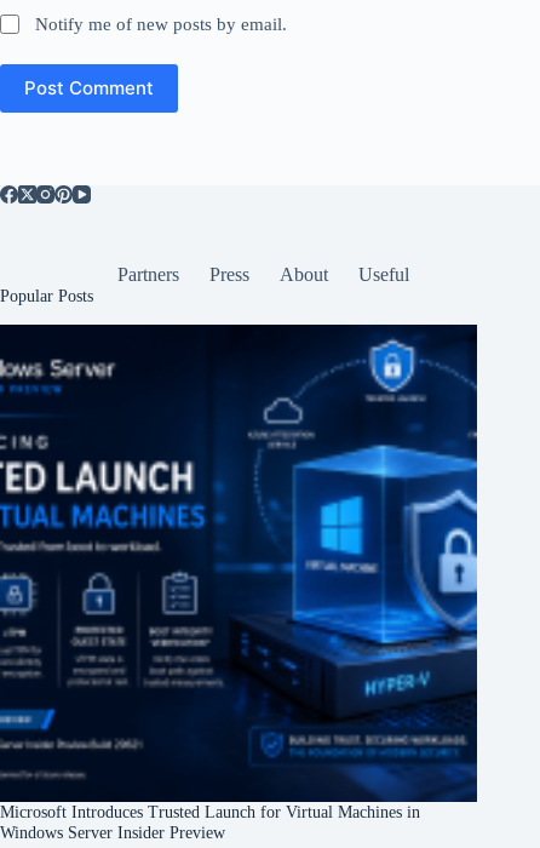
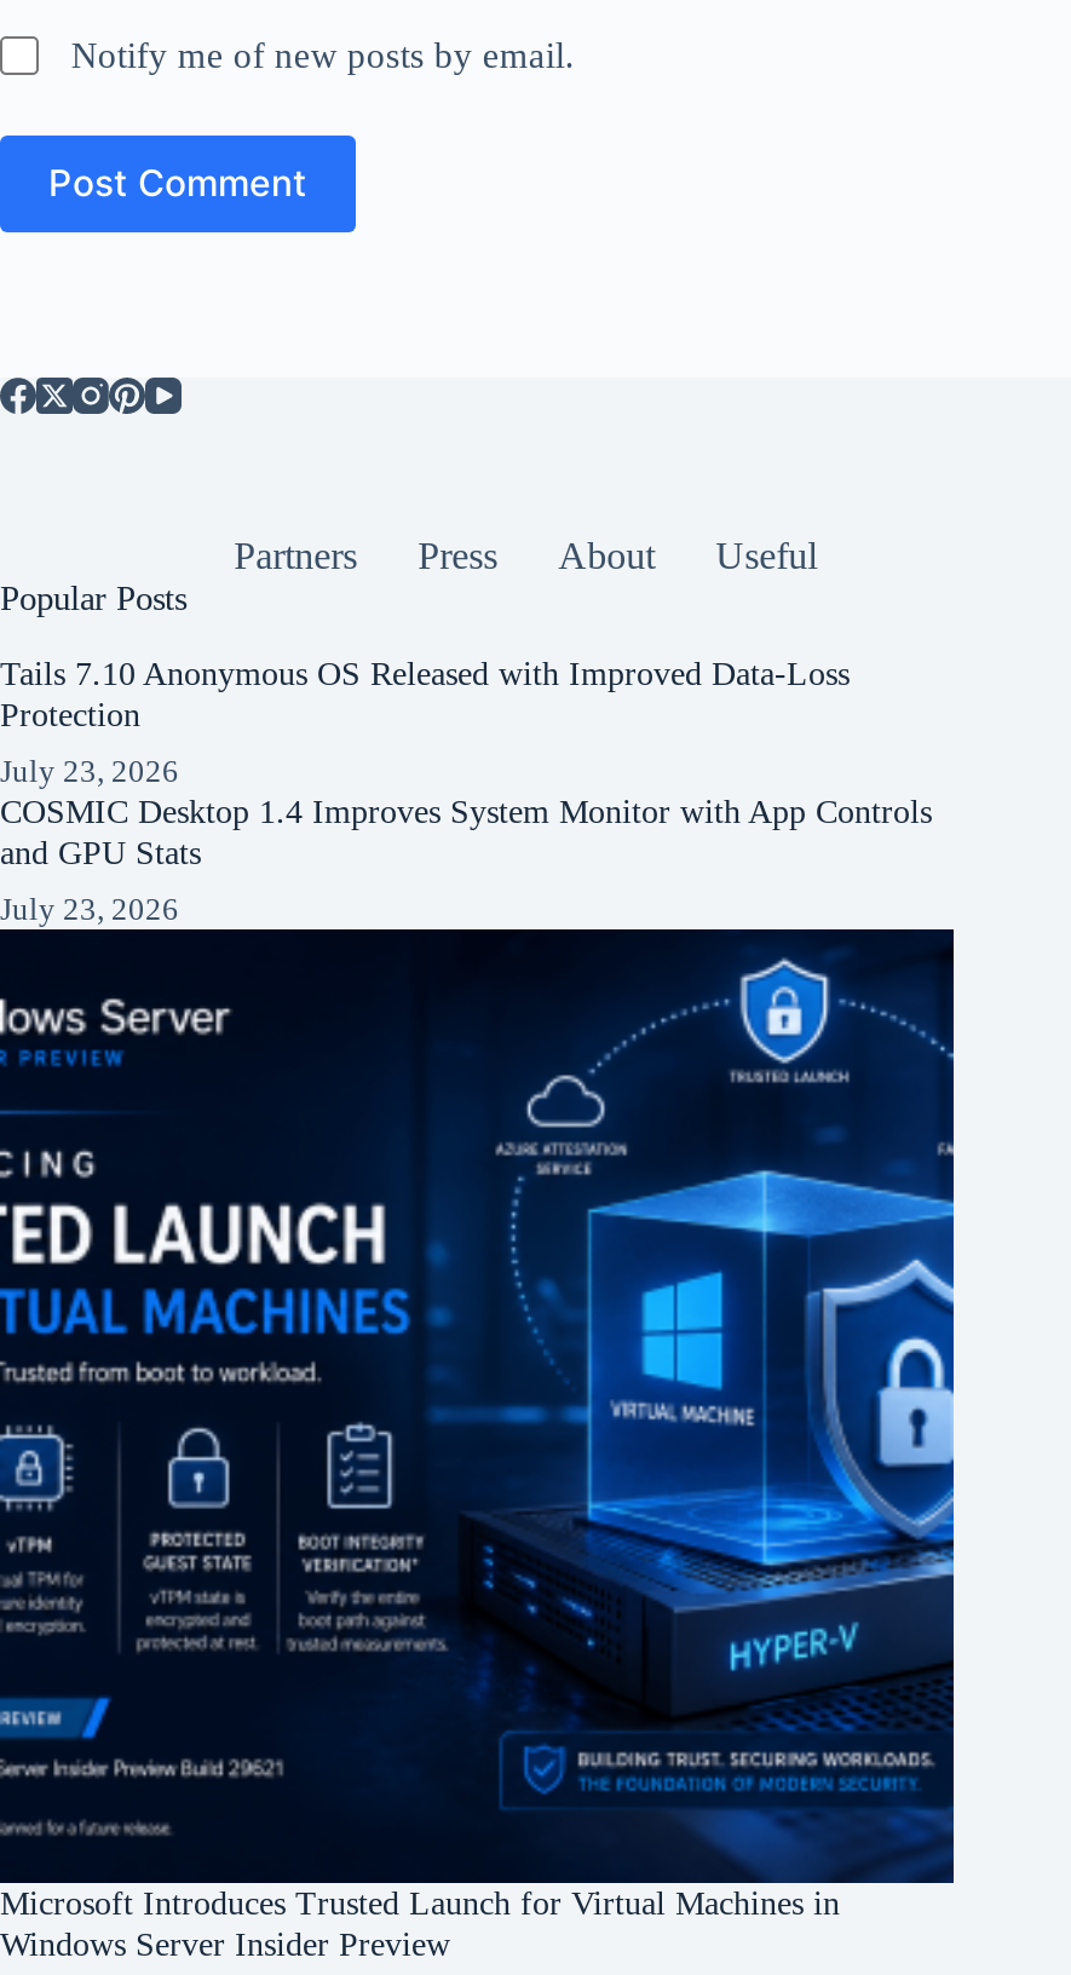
none -> [0,653,932,927] Tails 7.10 Anonymous OS Released with Improved Data-Loss | Protection | July 23, 2026 | COSMIC Desktop 1.4 Improves System Monitor with App Controls | and GPU Stats | July 23, 2026

